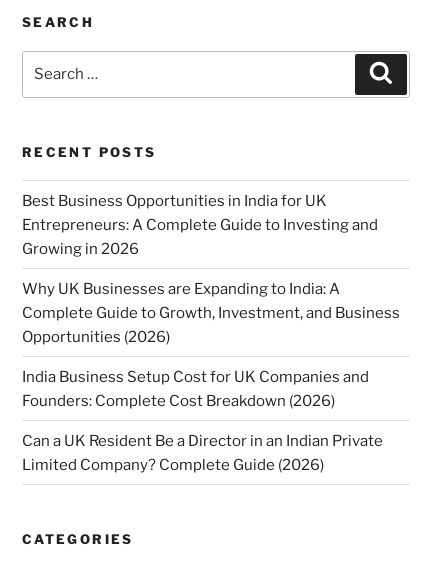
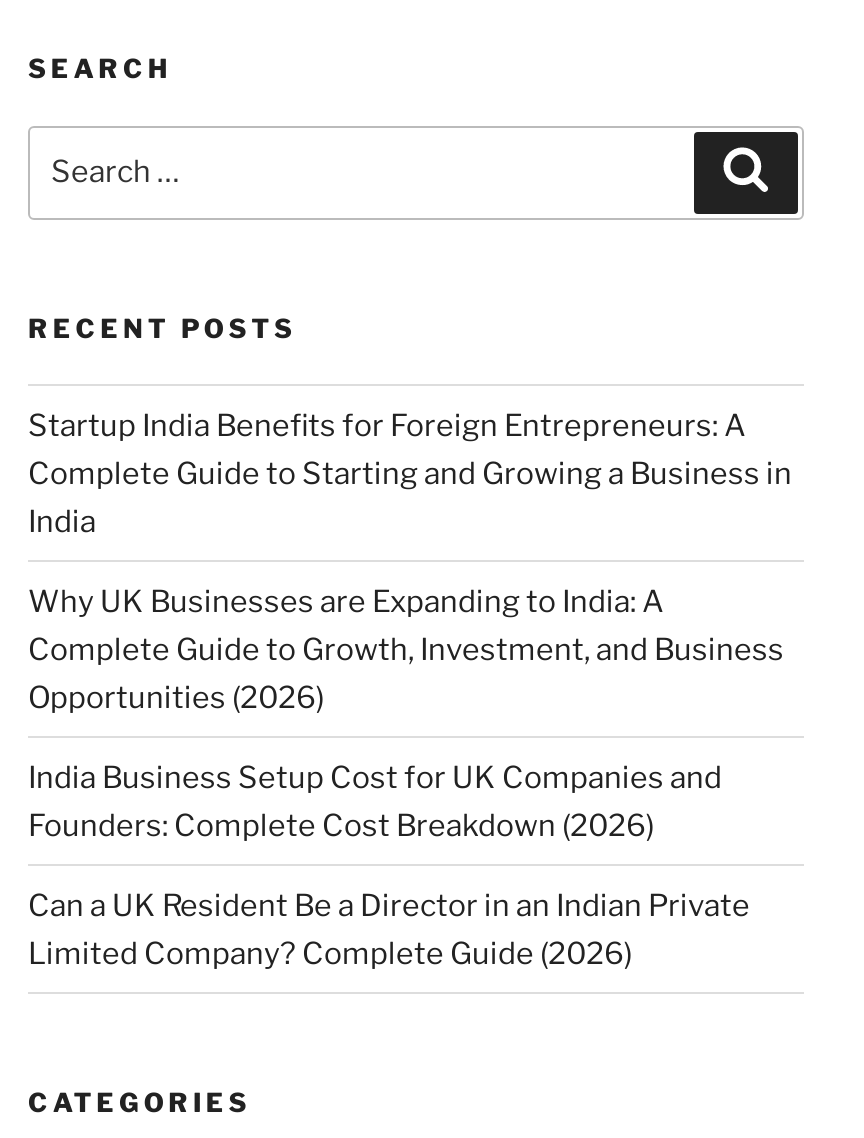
[22,192,378,258] Best Business Opportunities in India for UK | Entrepreneurs: A Complete Guide to Investing and | Growing in 2026 -> [28,408,792,540] Startup India Benefits for Foreign Entrepreneurs: A | Complete Guide to Starting and Growing a Business in | India

